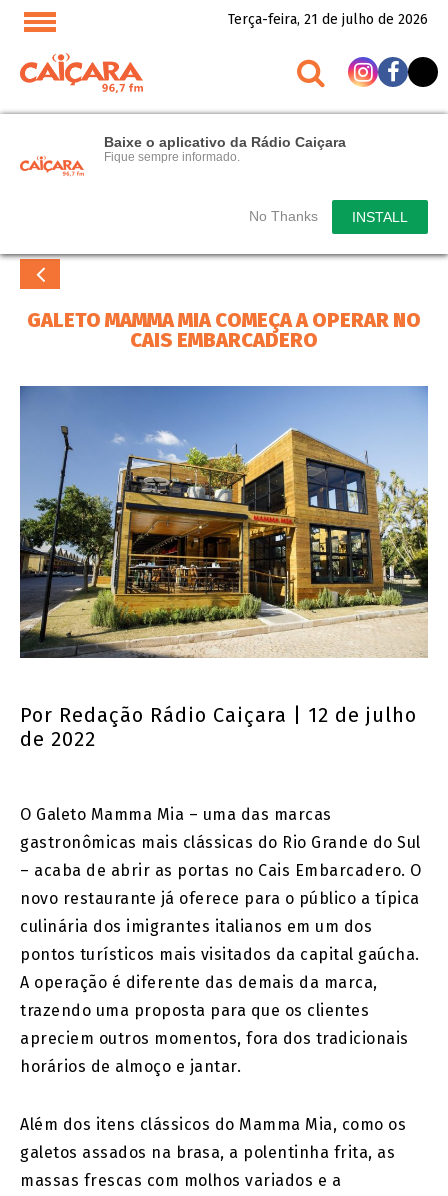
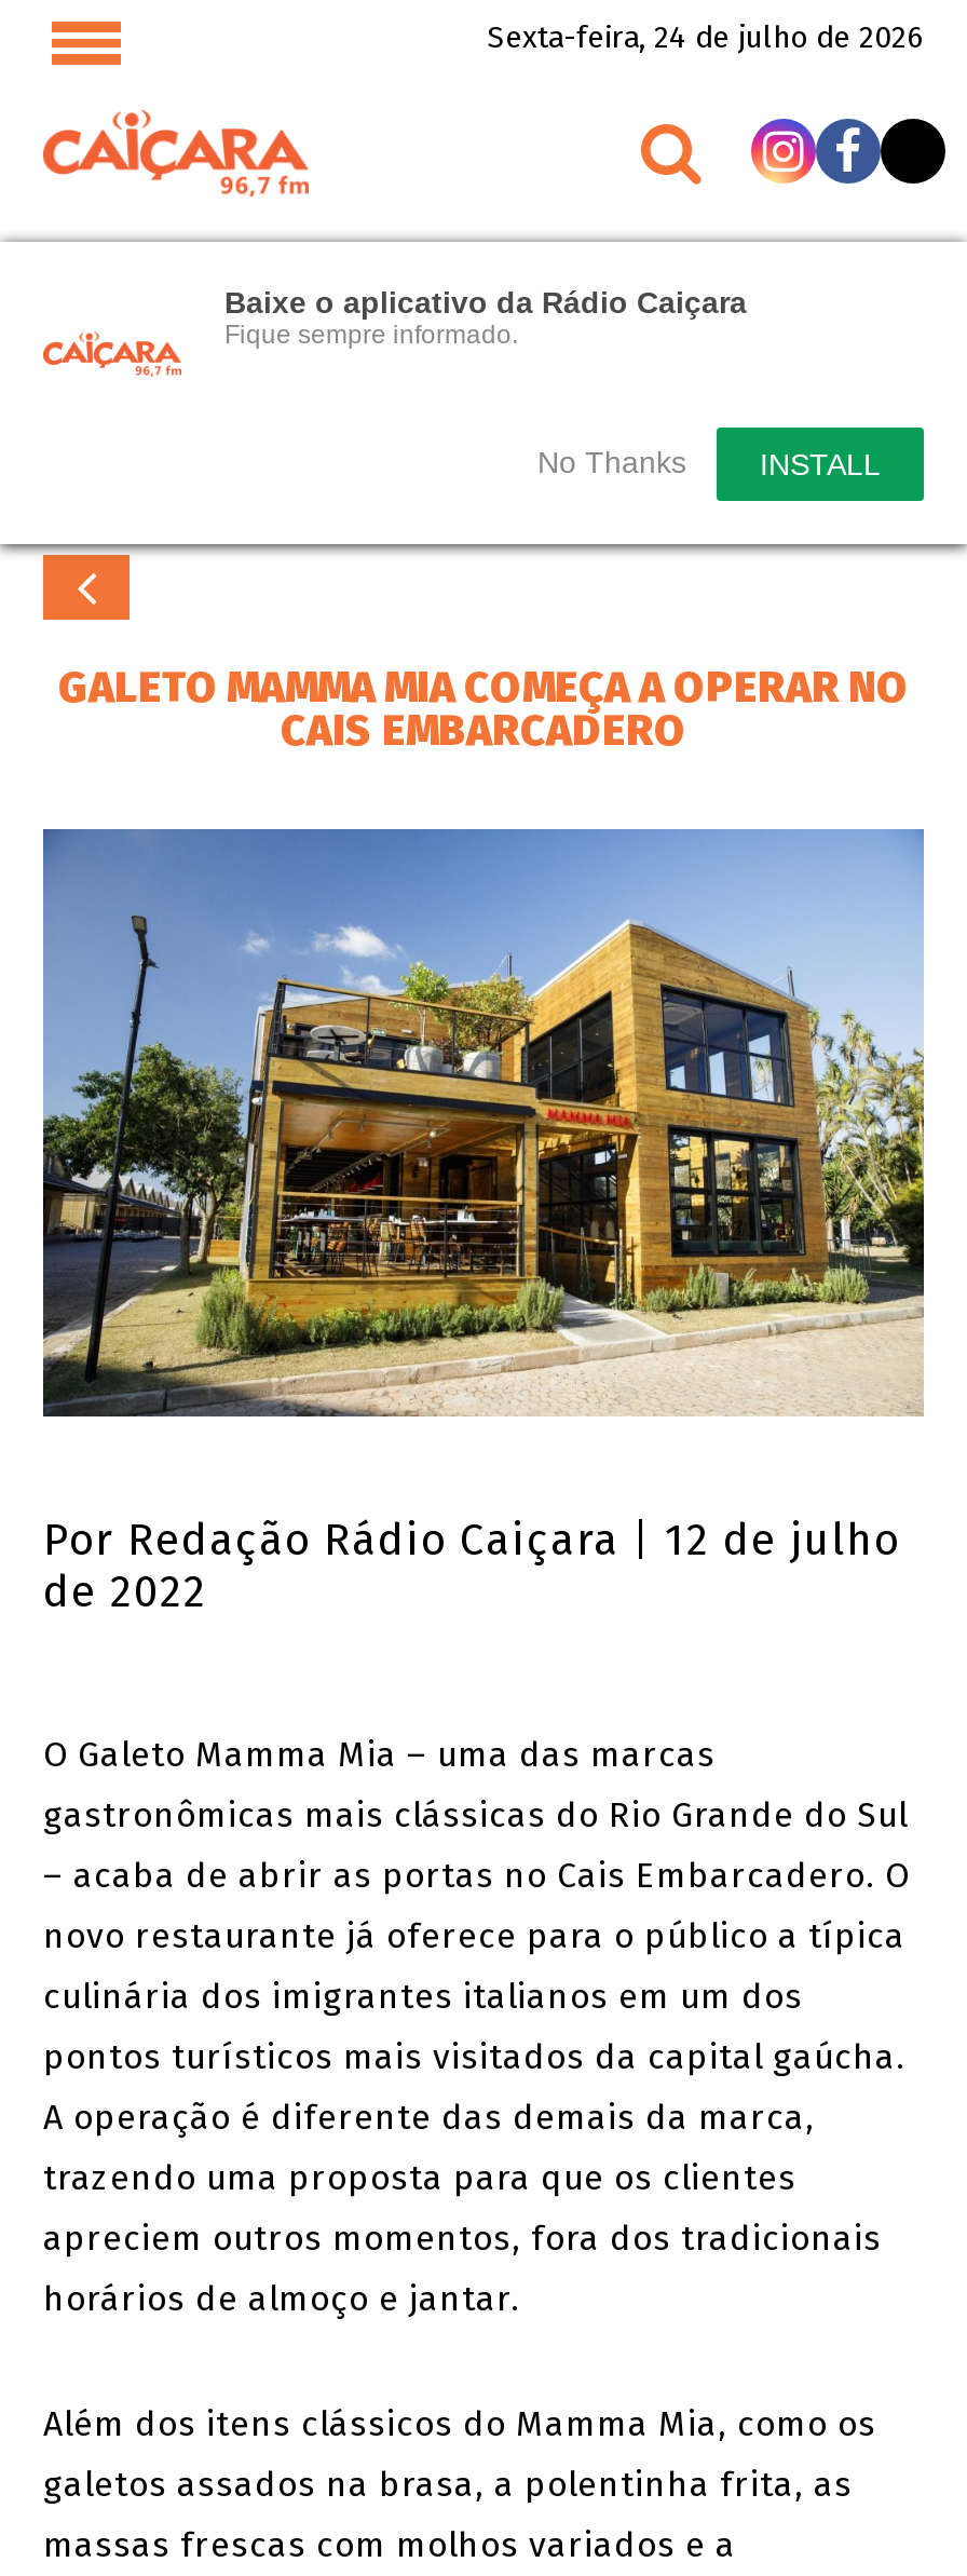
[228,11,428,28] Terça-feira, 21 de julho de 2026 -> [488,19,924,56] Sexta-feira, 24 de julho de 2026

